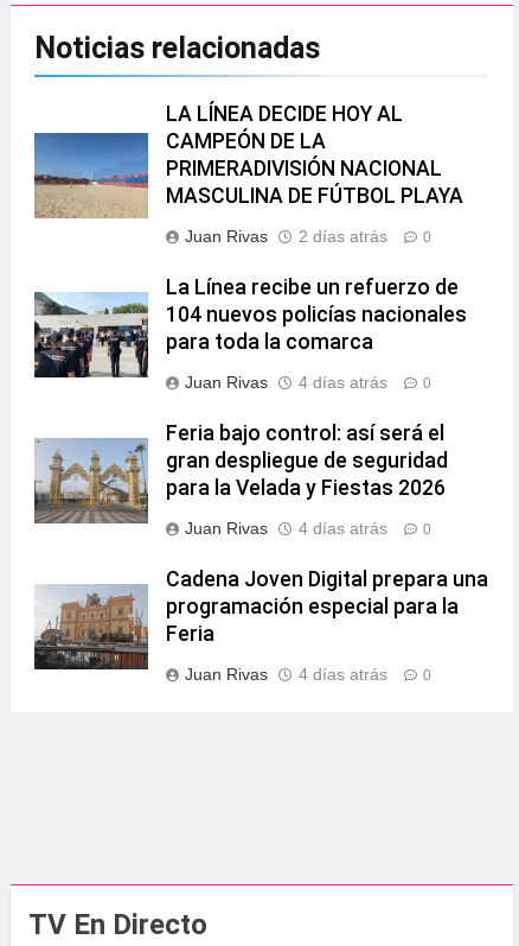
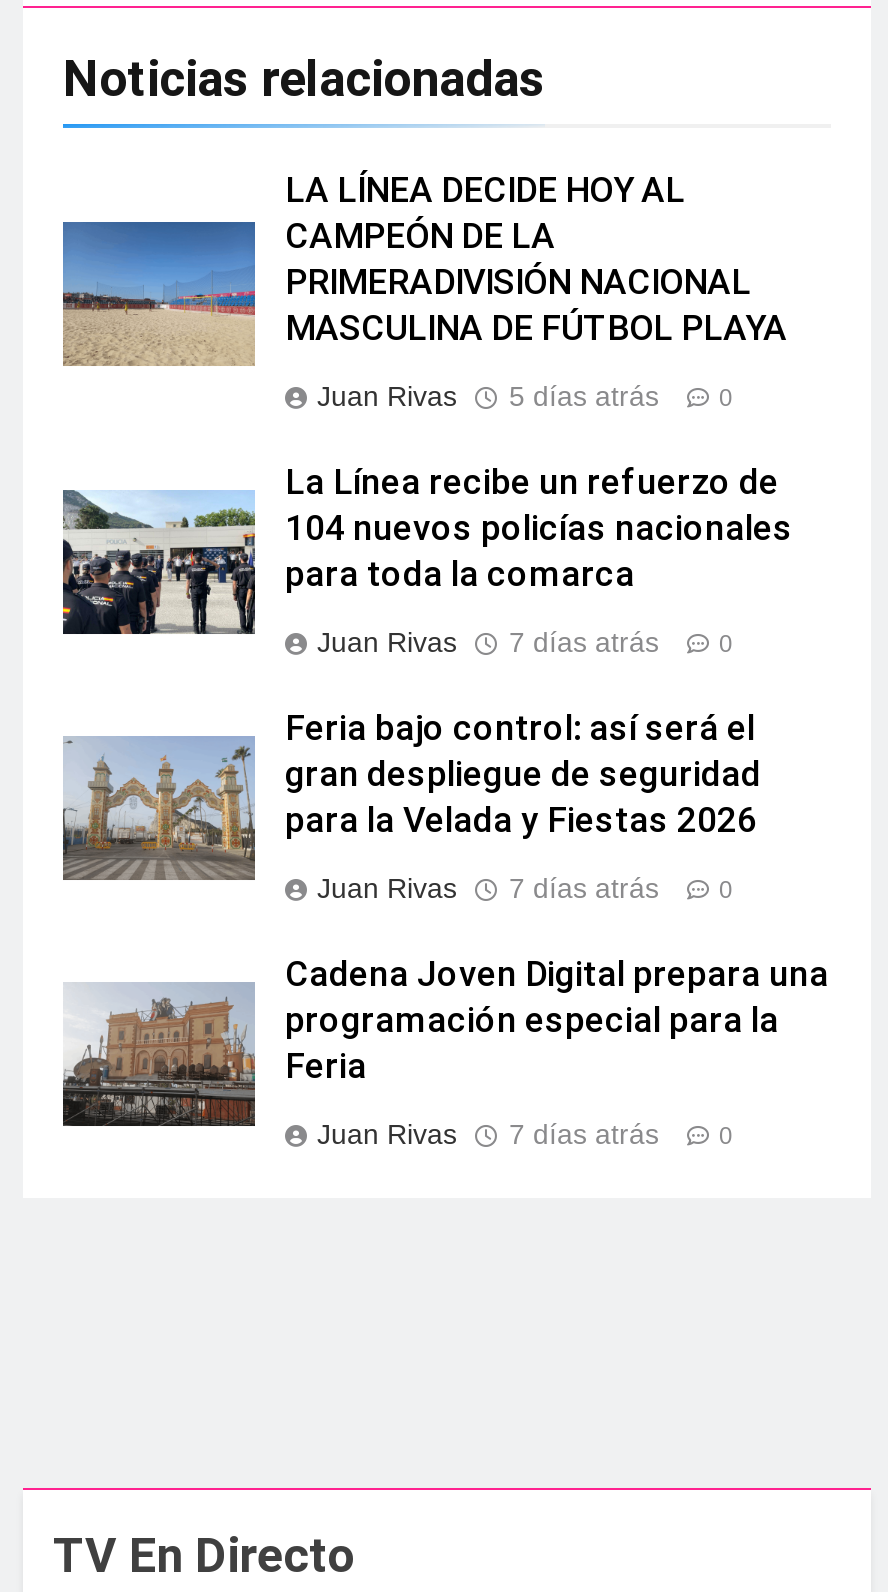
[185,226,387,245] Juan Rivas 2 días atrás -> [317,380,659,412] Juan Rivas 5 días atrás
[185,372,387,391] Juan Rivas 4 días atrás -> [317,626,659,658] Juan Rivas 7 días atrás
[185,518,387,537] Juan Rivas 4 días atrás -> [317,872,659,904] Juan Rivas 7 días atrás
[185,664,387,683] Juan Rivas 4 días atrás -> [317,1118,659,1150] Juan Rivas 7 días atrás

